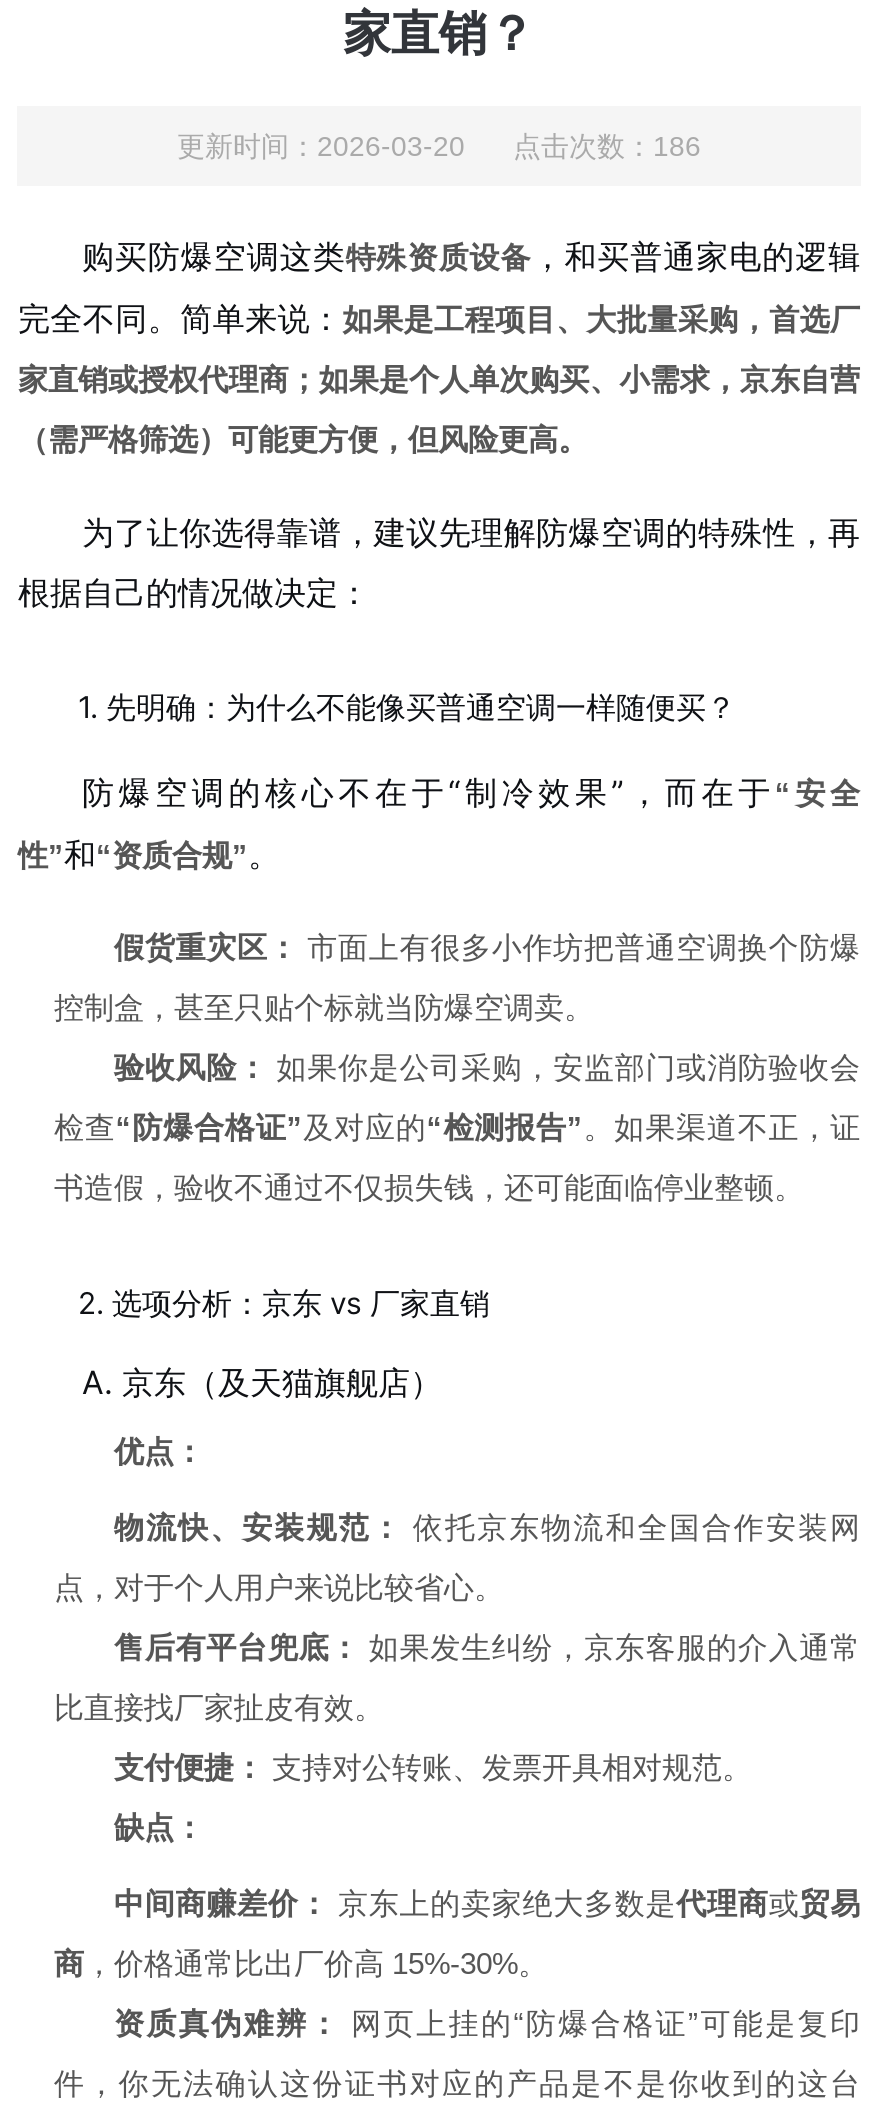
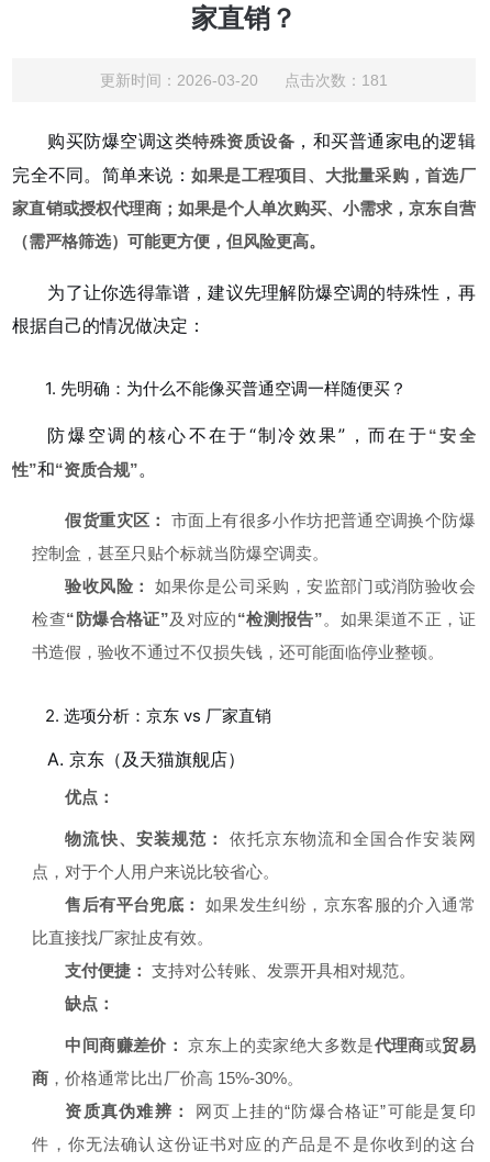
[177,130,701,162] 更新时间：2026-03-20 点击次数：186 -> [100,71,388,89] 更新时间：2026-03-20 点击次数：181

